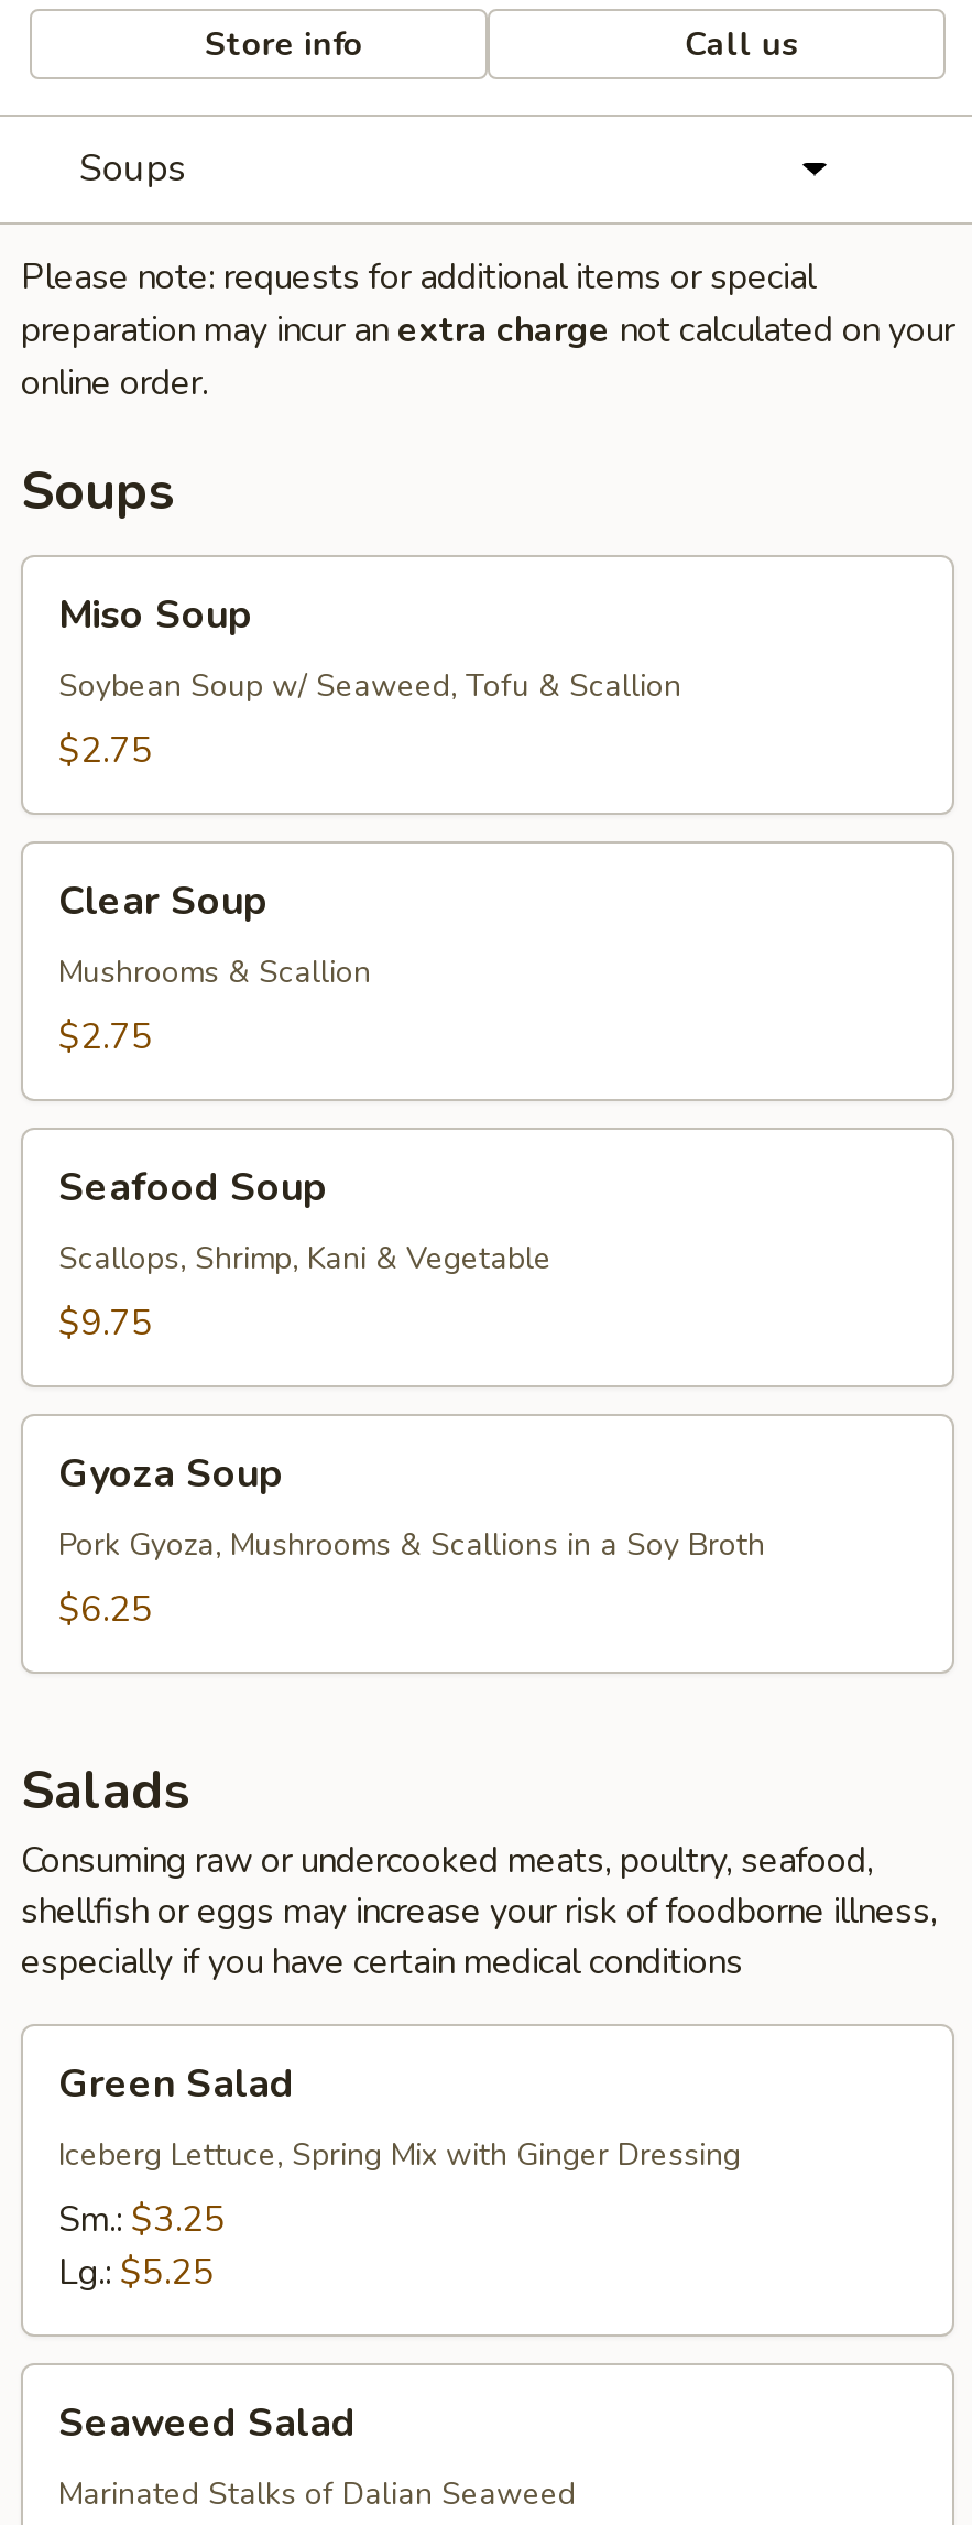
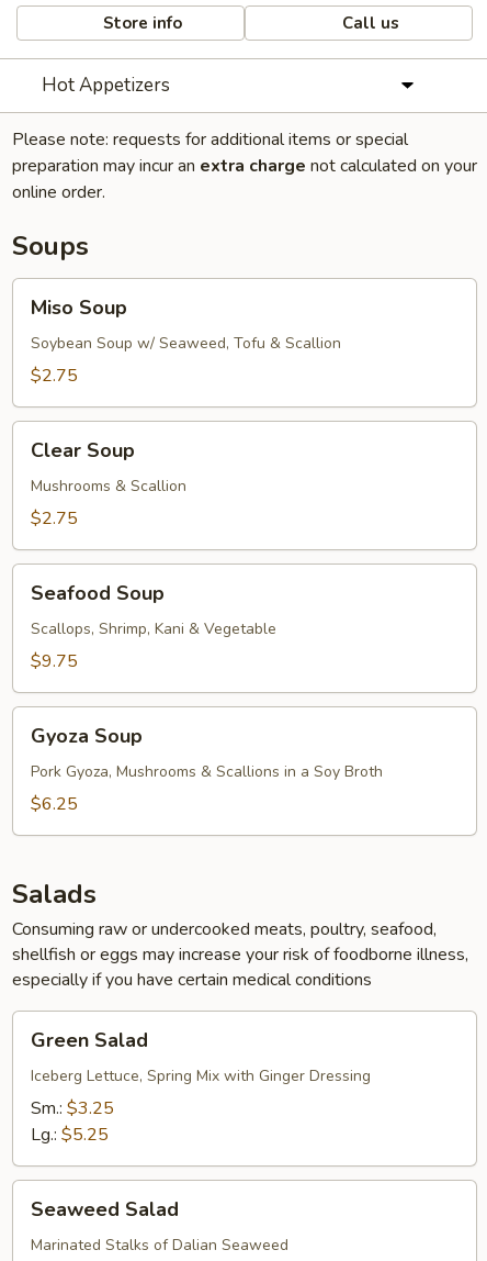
[79,143,185,194] Soups -> [41,72,170,98] Hot Appetizers

